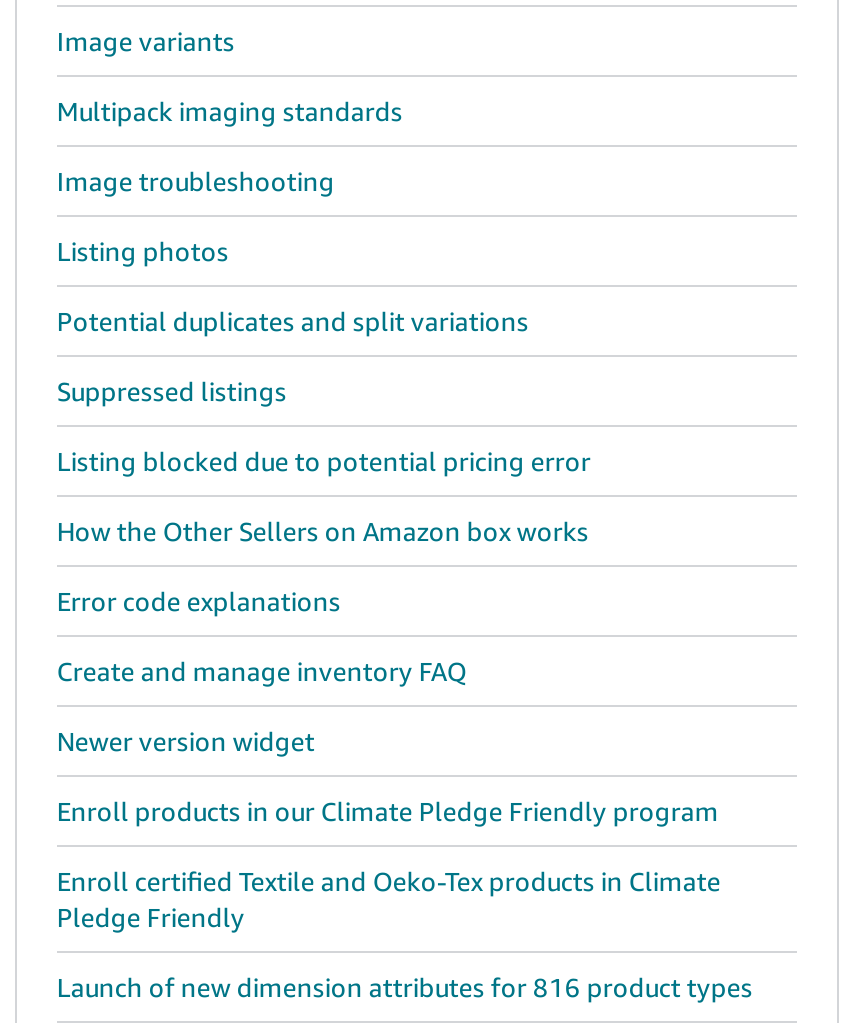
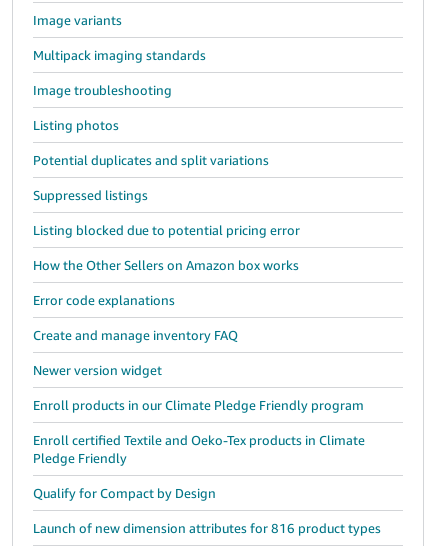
none -> [33,485,216,501] Qualify for Compact by Design

